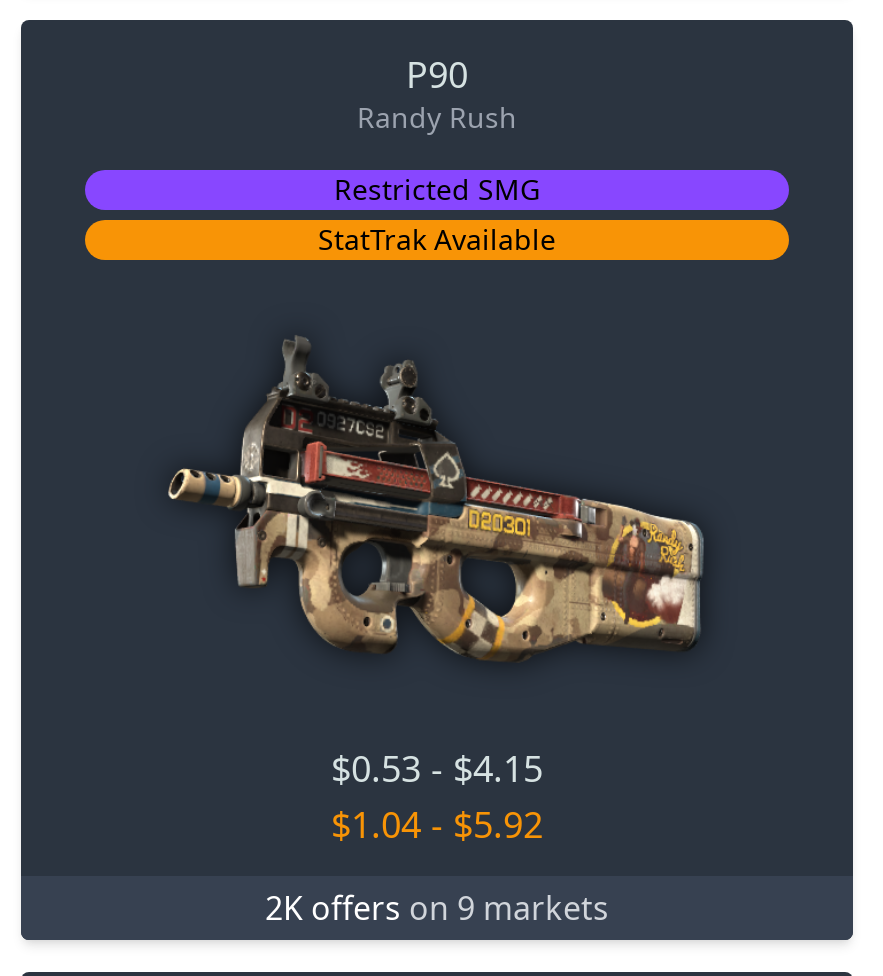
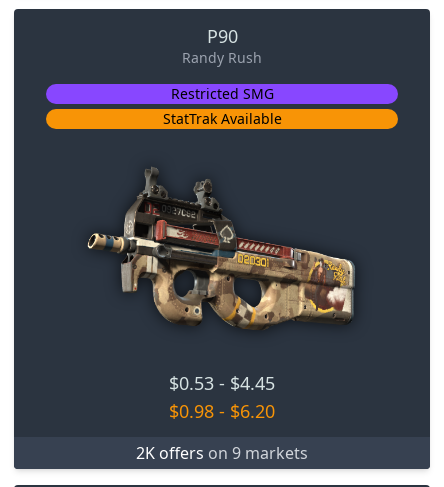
[331,744,543,792] $0.53 - $4.15 -> [169,371,275,395] $0.53 - $4.45
[331,800,543,848] $1.04 - $5.92 -> [169,399,275,423] $0.98 - $6.20

